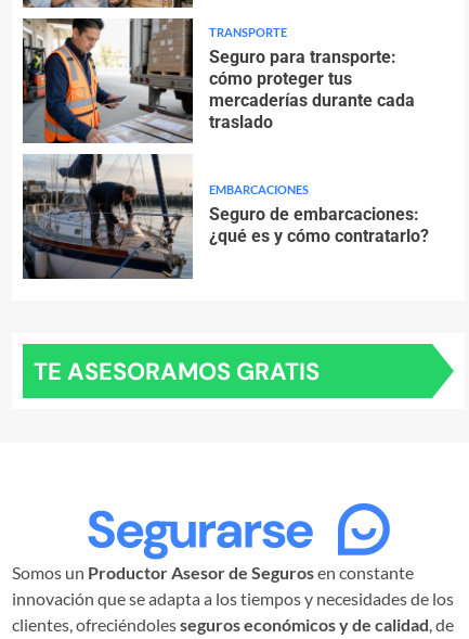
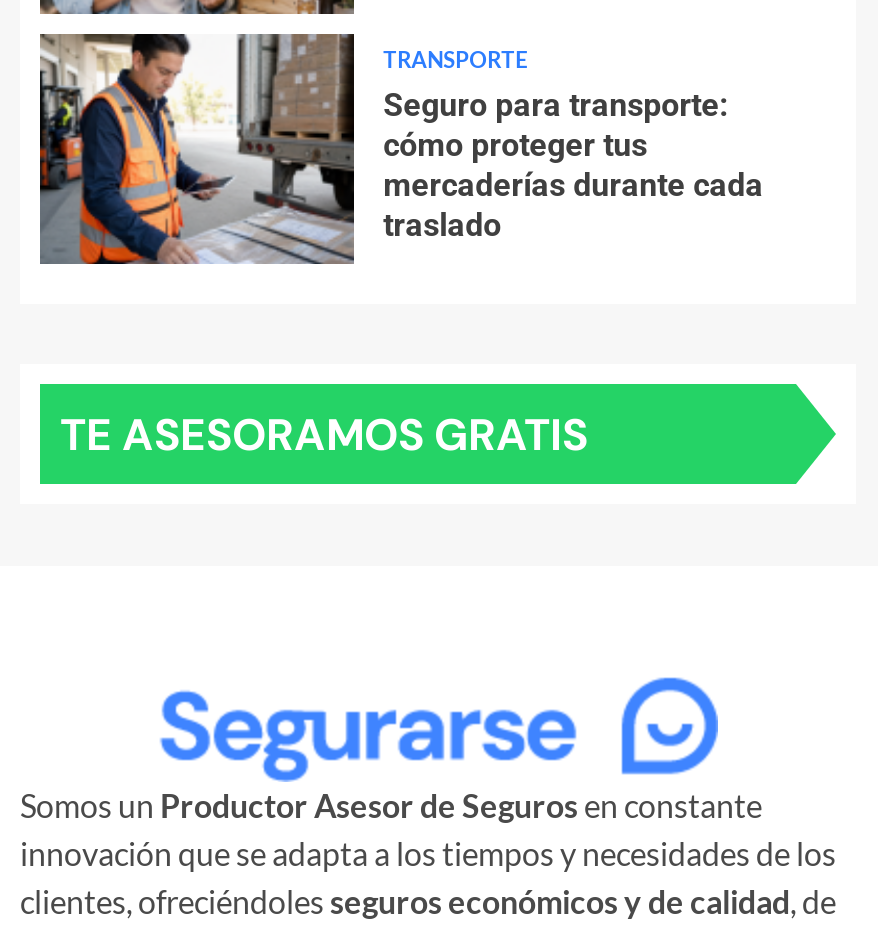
[22,153,428,280] [image] | EMBARCACIONES | Seguro de embarcaciones: | ¿qué es y cómo contratarlo? -> none

